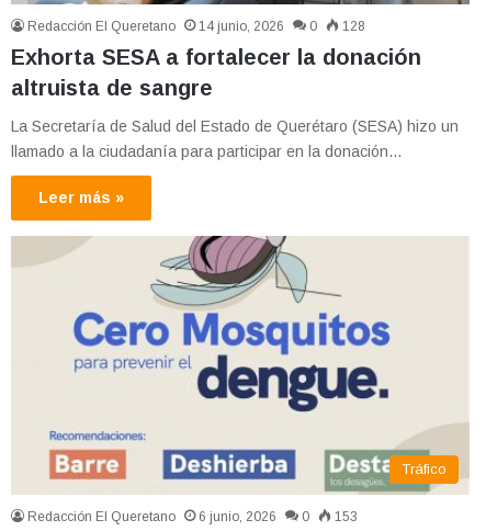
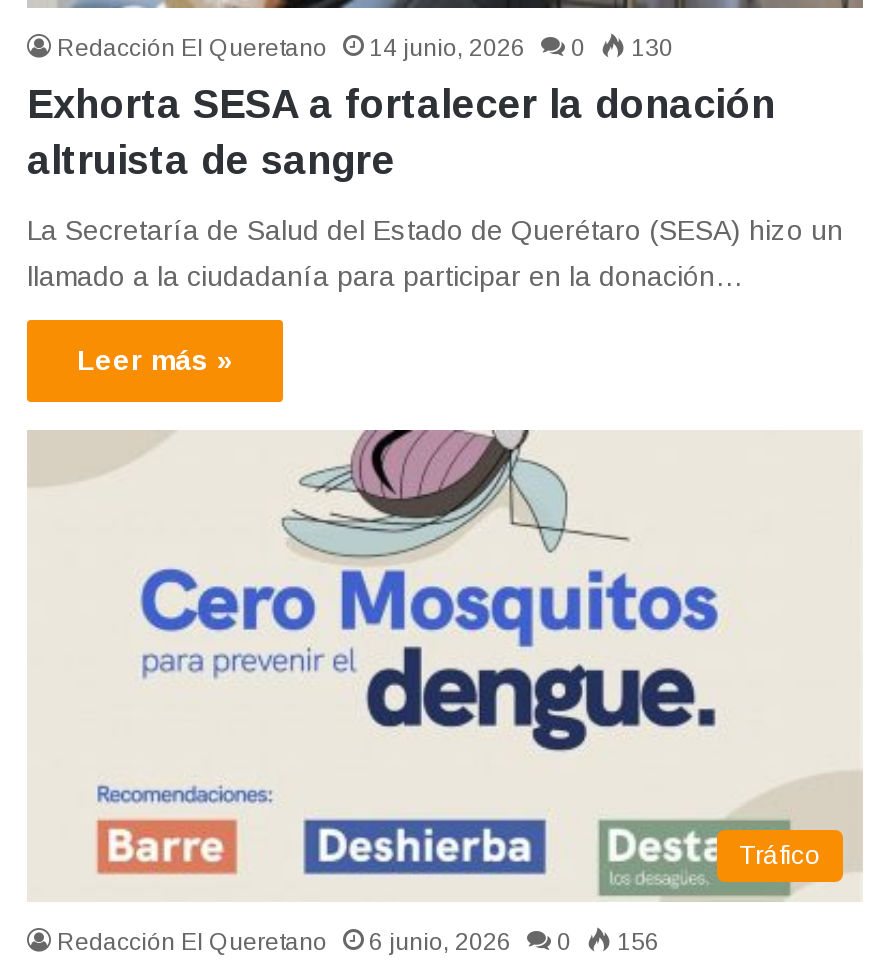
[27,19,365,34] Redacción El Queretano 14 junio, 2026 0 128 -> [57,34,673,62] Redacción El Queretano 14 junio, 2026 0 130
[27,509,358,524] Redacción El Queretano 6 junio, 2026 0 153 -> [57,927,659,955] Redacción El Queretano 6 junio, 2026 0 156

